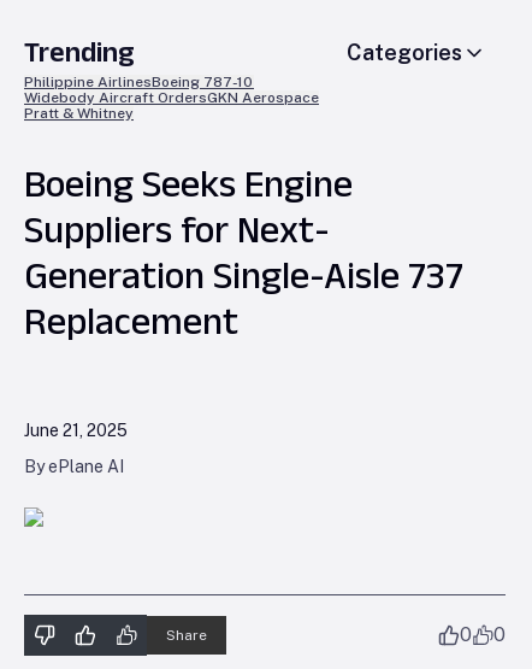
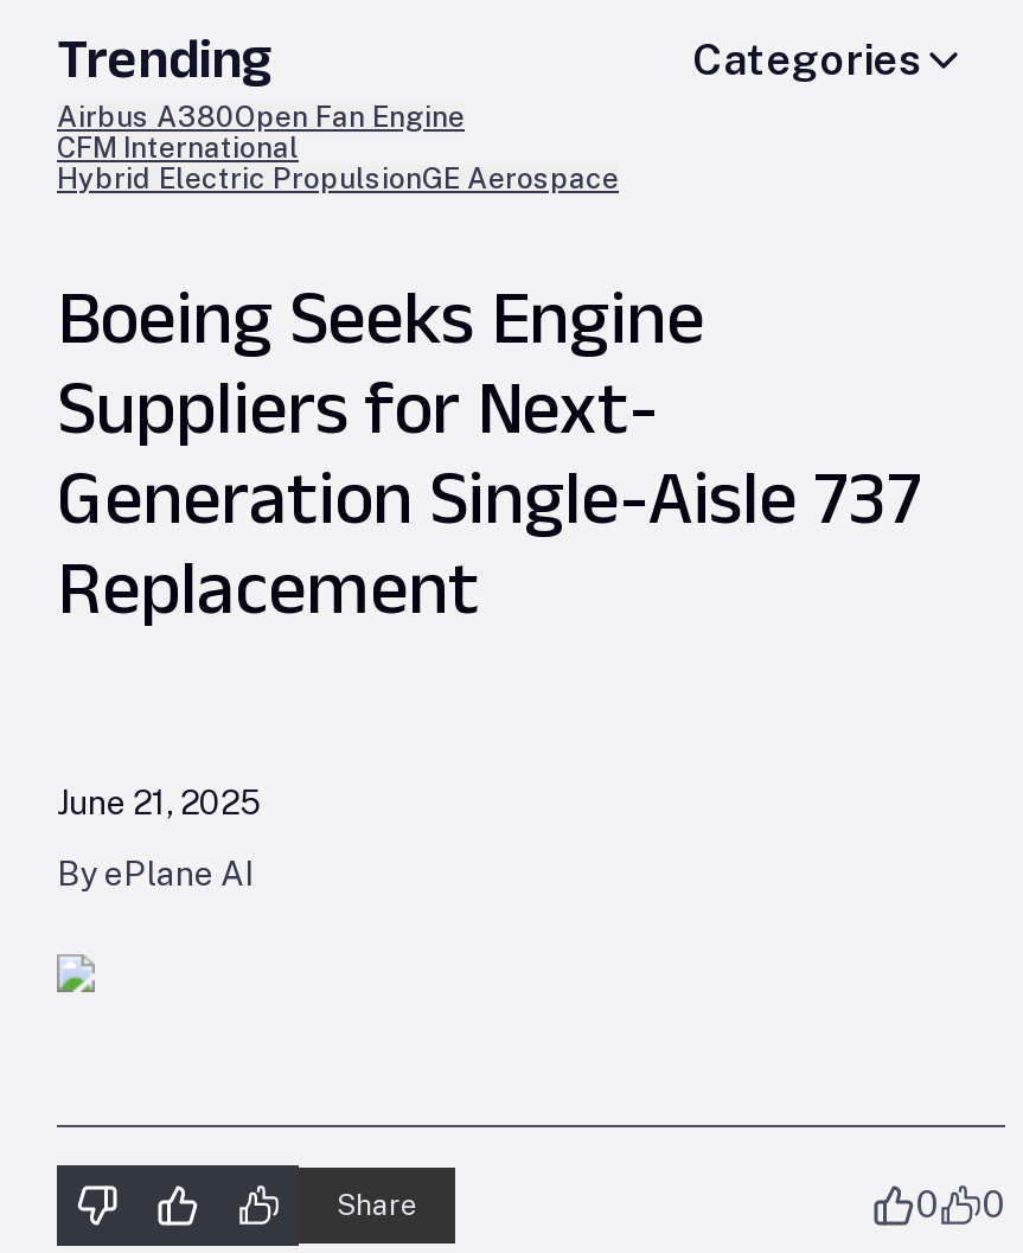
[24,74,319,122] Philippine AirlinesBoeing 787-10 | Widebody Aircraft OrdersGKN Aerospace | Pratt & Whitney -> [57,101,619,196] Airbus A380Open Fan Engine | CFM International | Hybrid Electric PropulsionGE Aerospace

